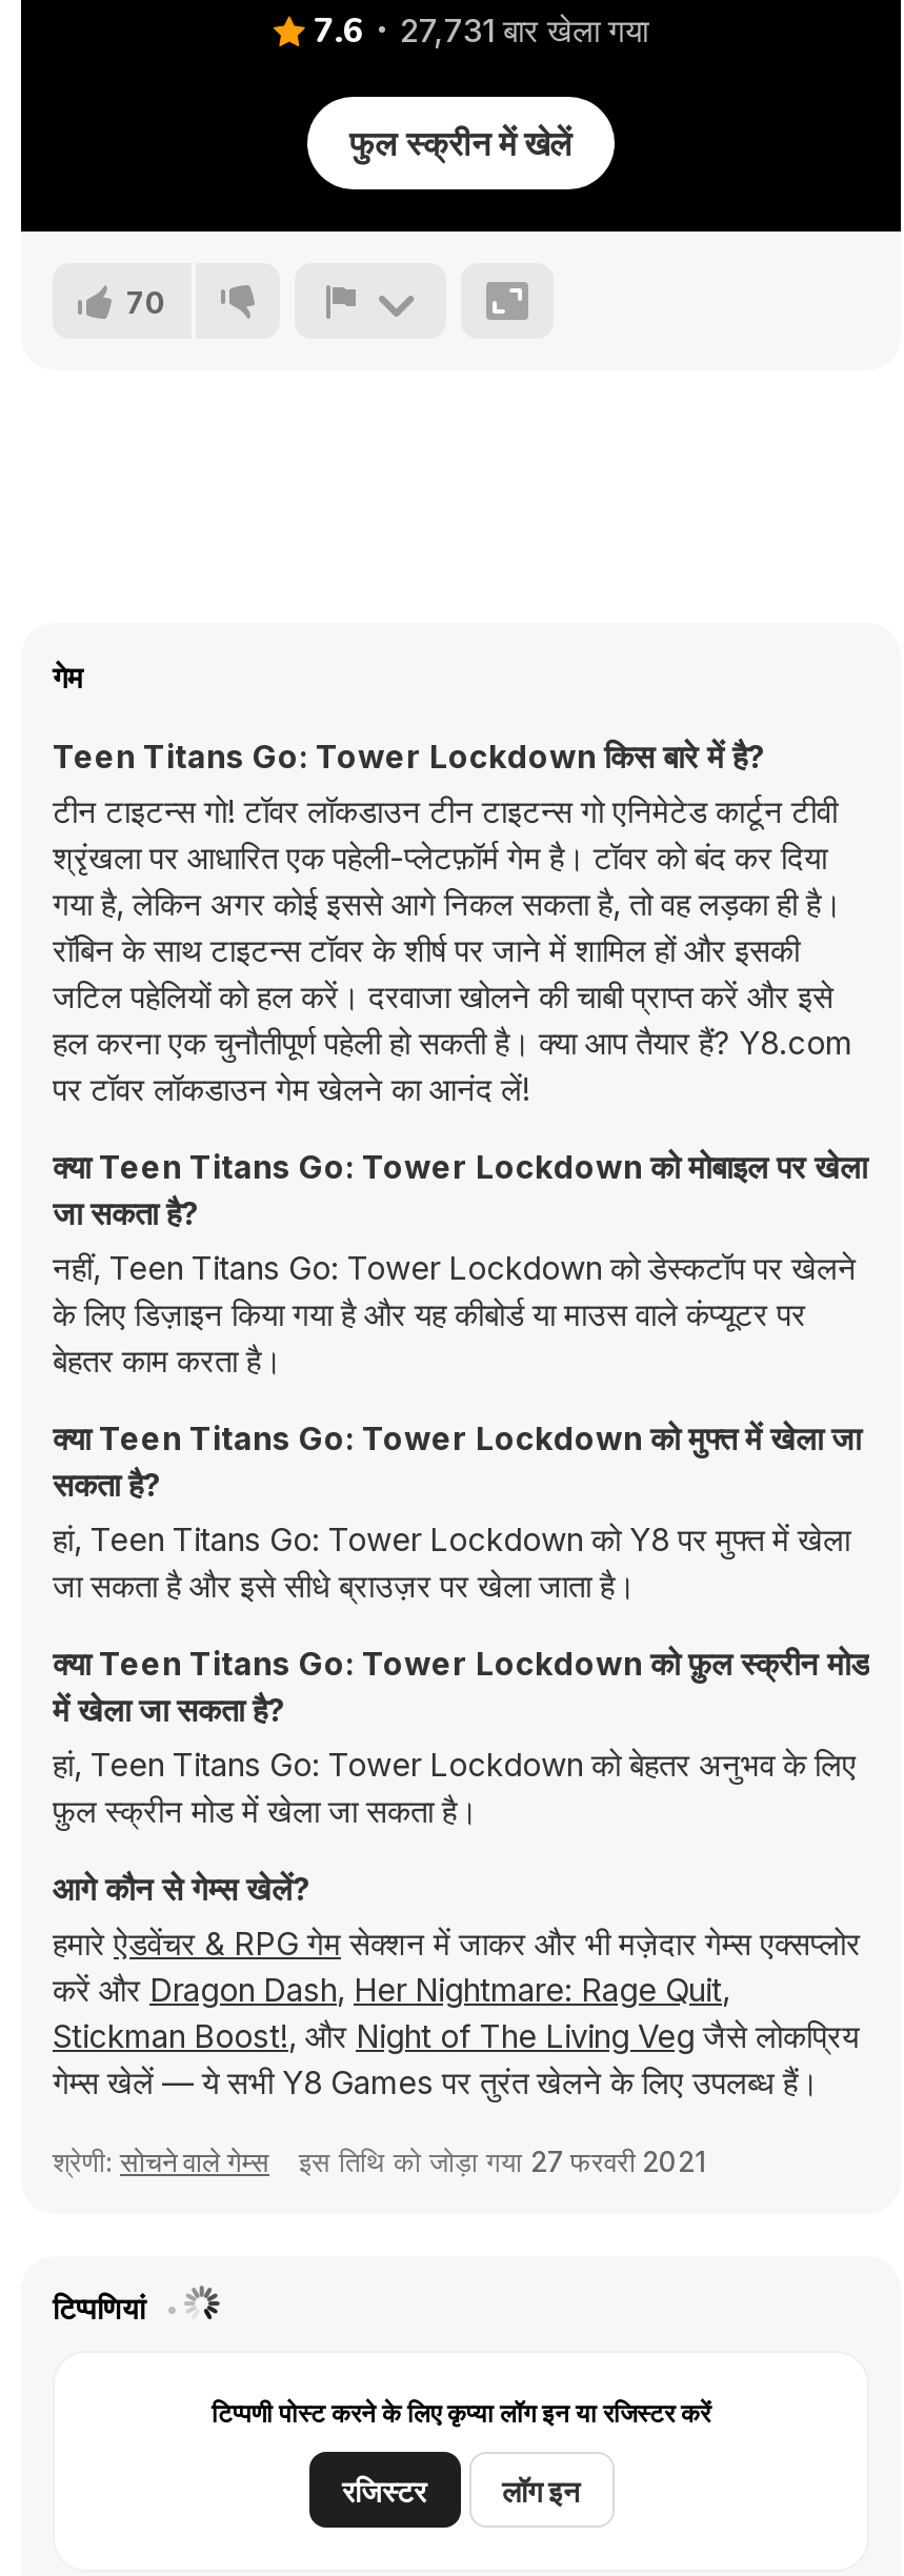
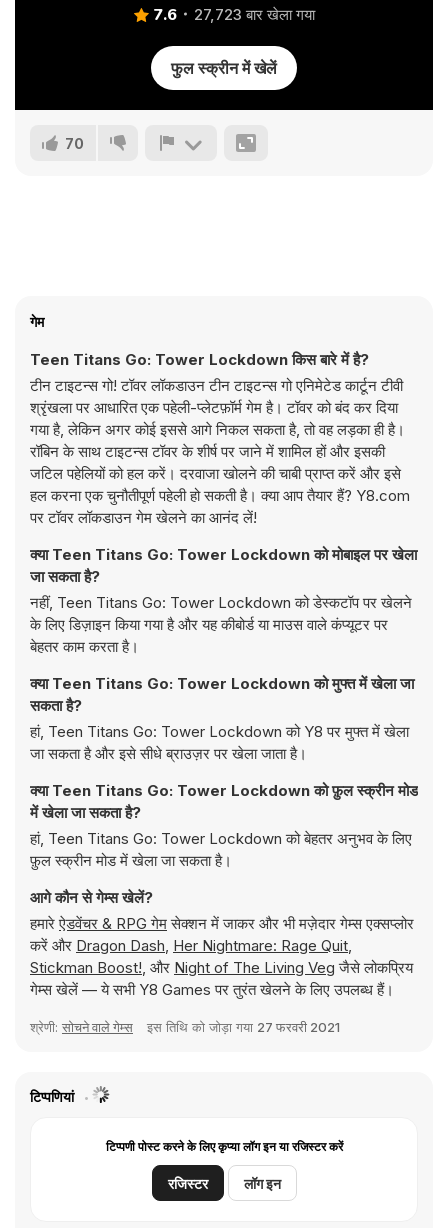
[314,8,648,55] 7.6 27,731 बार खेला गया -> [152,4,314,26] 7.6 27,723 बार खेला गया

